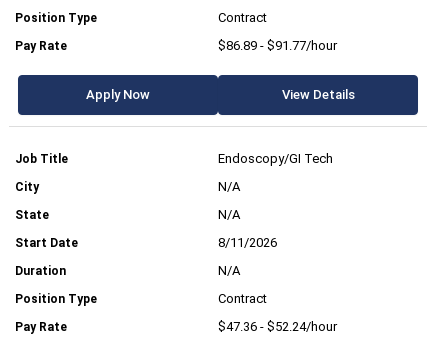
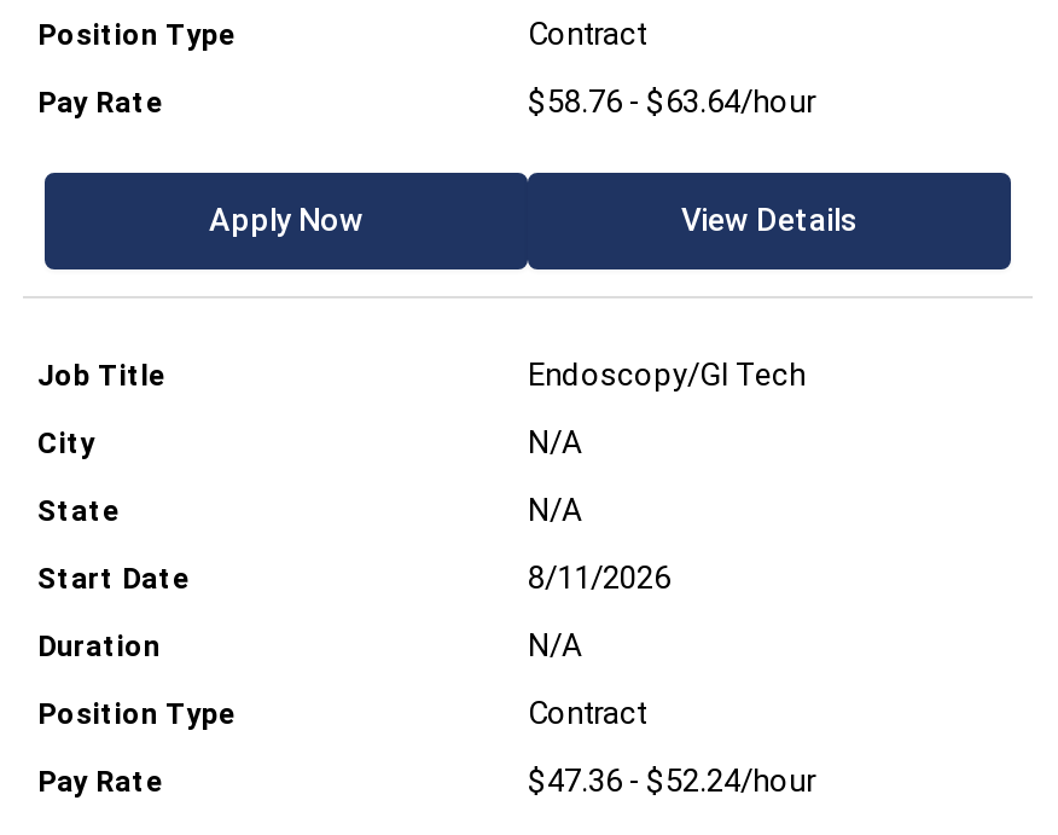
[218,38,337,53] $86.89 - $91.77/hour -> [528,82,815,119] $58.76 - $63.64/hour

